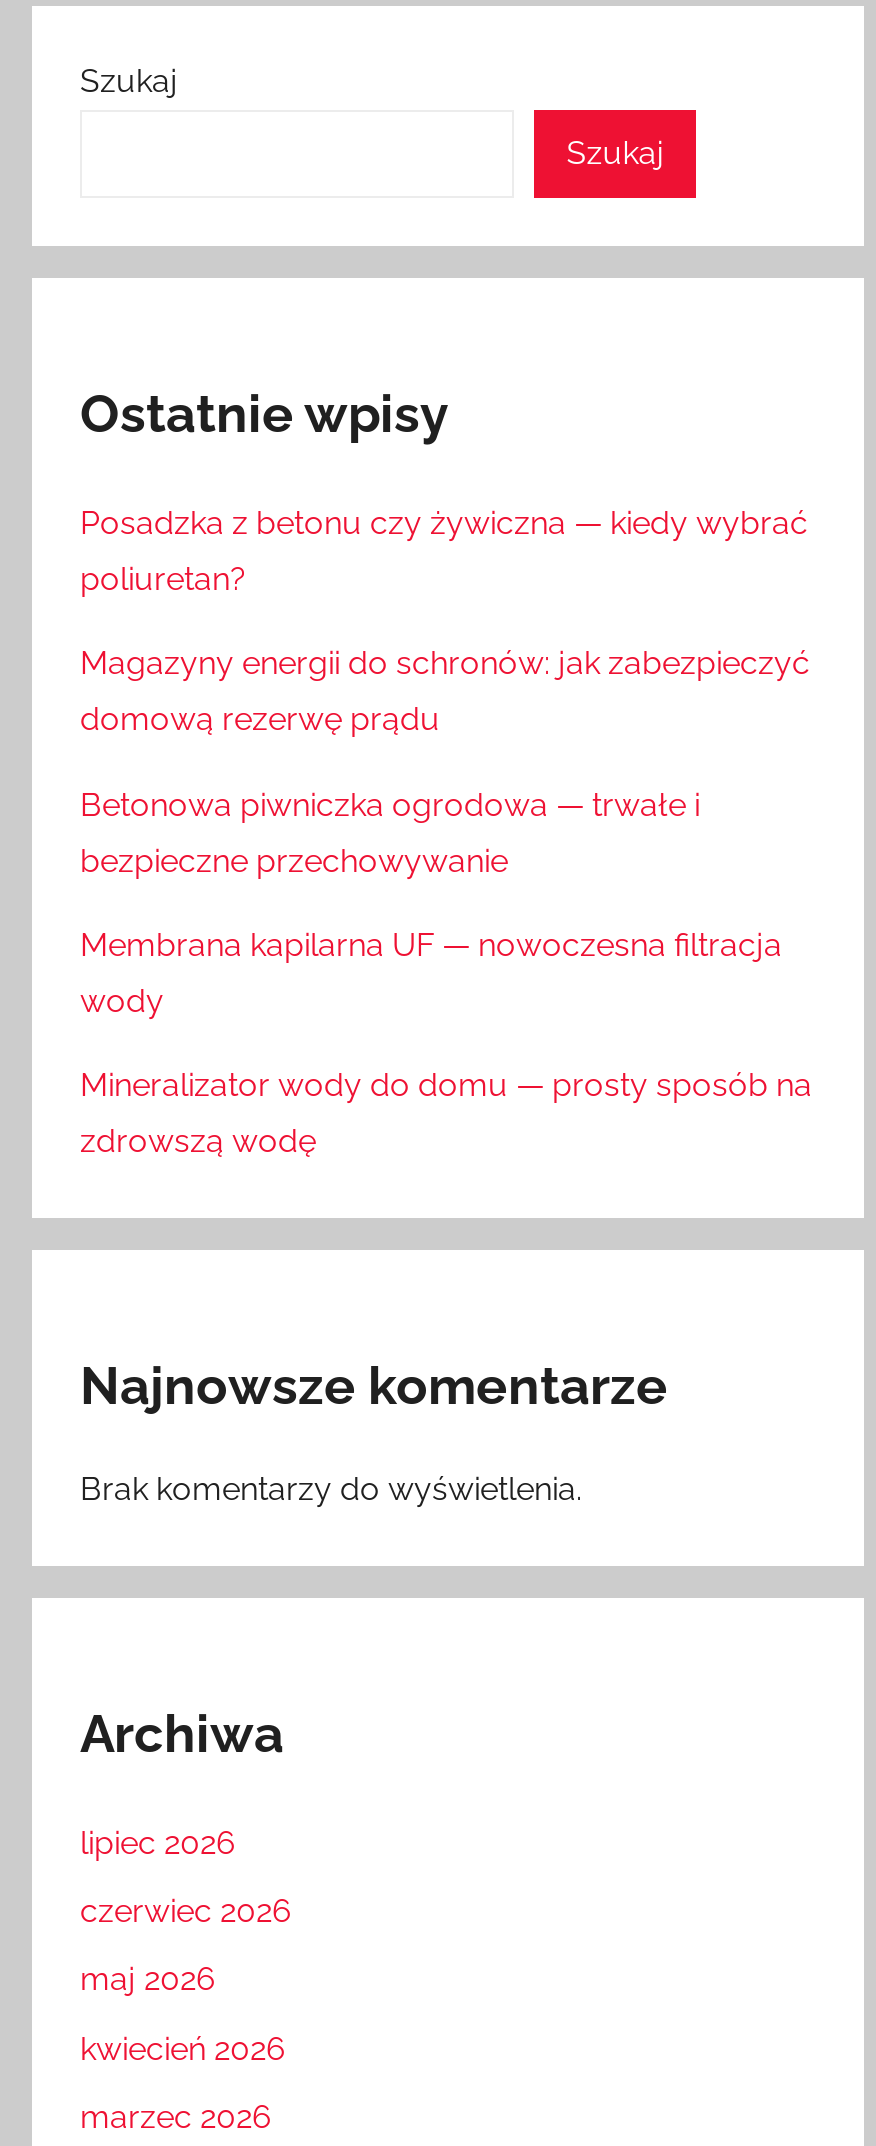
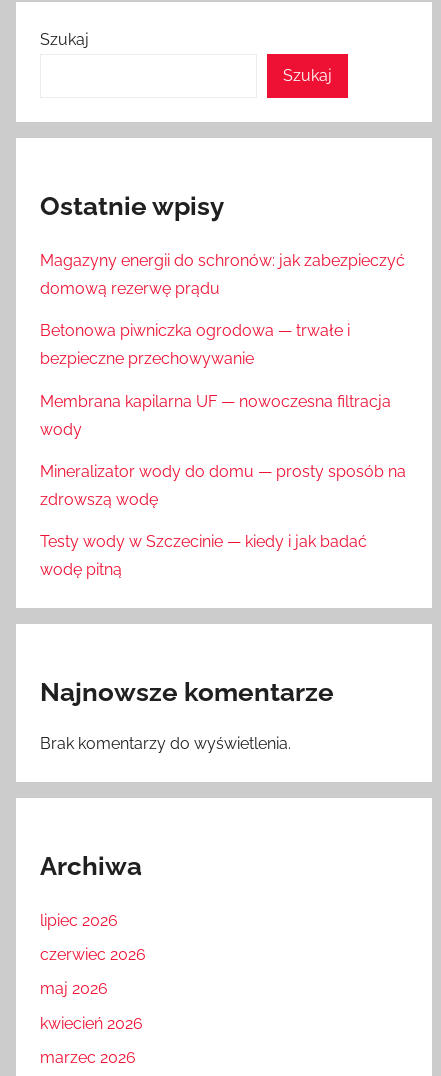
[80,504,808,598] Posadzka z betonu czy żywiczna — kiedy wybrać | poliuretan? -> none
moved [80,644,812,1161] -> [40,251,406,509]: Magazyny energii do schronów: jak zabezpieczyć | domową rezerwę prądu | Betonowa piwniczka ogrodowa — trwałe i | bezpieczne przechowywanie | Membrana kapilarna UF — nowoczesna filtracja | wody | Mineralizator wody do domu — prosty sposób na | zdrowszą wodę
none -> [40,532,367,579] Testy wody w Szczecinie — kiedy i jak badać | wodę pitną

